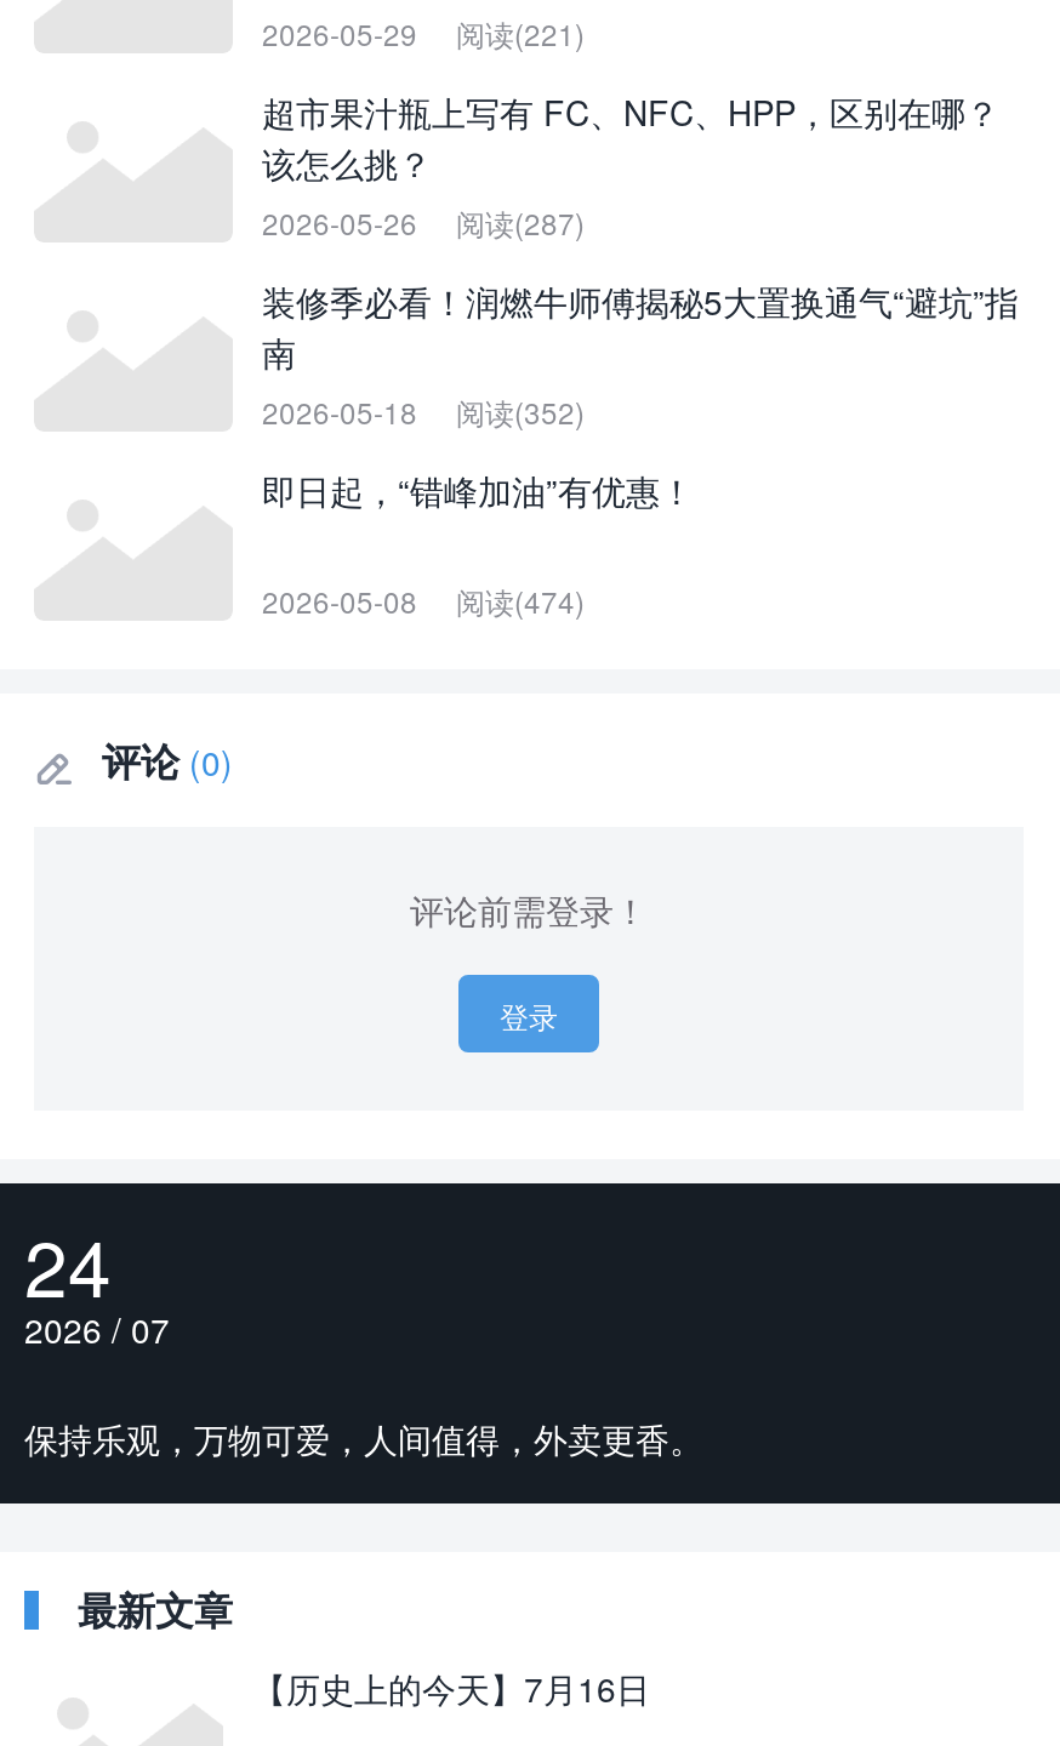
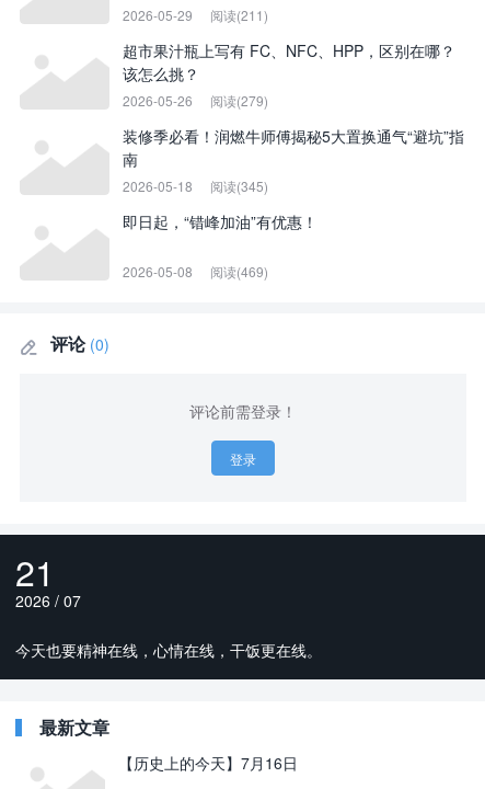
[262,12,585,53] 2026-05-29 阅读(221) -> [123,5,268,24] 2026-05-29 阅读(211)
[262,201,585,242] 2026-05-26 阅读(287) -> [123,91,268,110] 2026-05-26 阅读(279)
[262,390,585,432] 2026-05-18 阅读(352) -> [123,176,268,195] 2026-05-18 阅读(345)
[262,580,585,621] 2026-05-08 阅读(474) -> [123,262,268,281] 2026-05-08 阅读(469)
[24,1208,112,1319] 24 -> [15,546,55,596] 21
[24,1414,703,1462] 保持乐观，万物可爱，人间值得，外卖更香。 -> [15,639,322,661] 今天也要精神在线，心情在线，干饭更在线。

